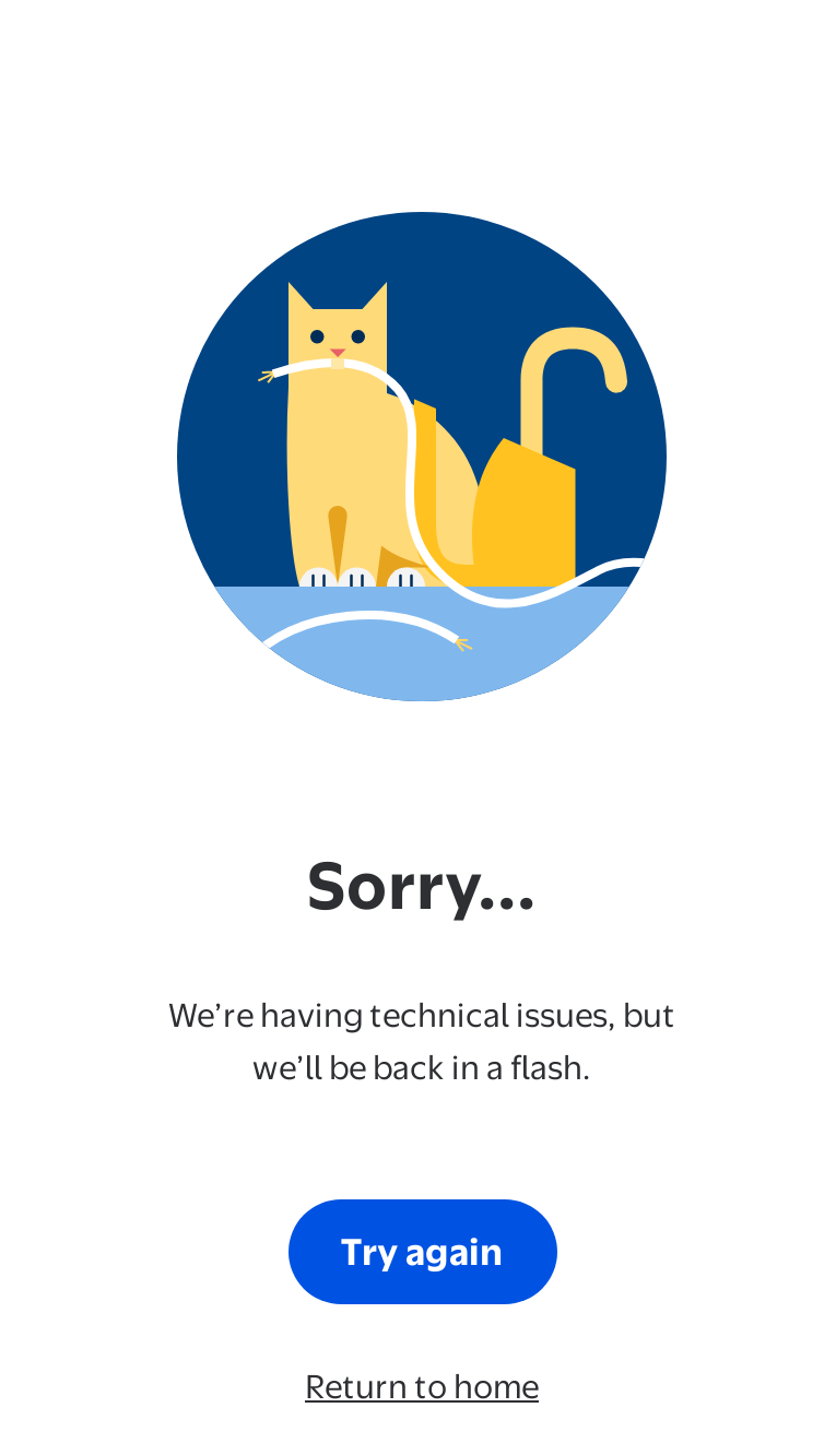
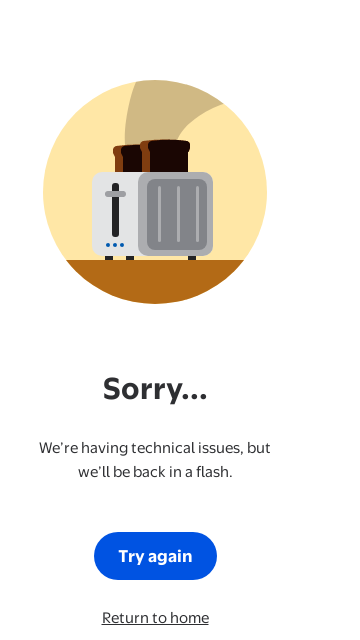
[175,210,669,703] [image] -> [43,80,267,305] [image]

